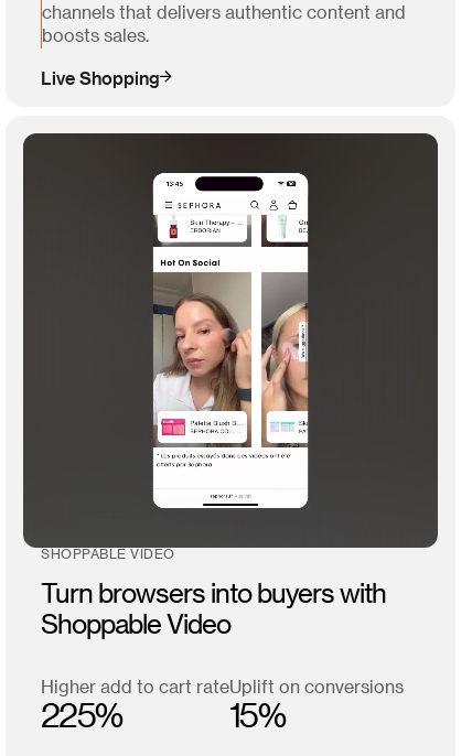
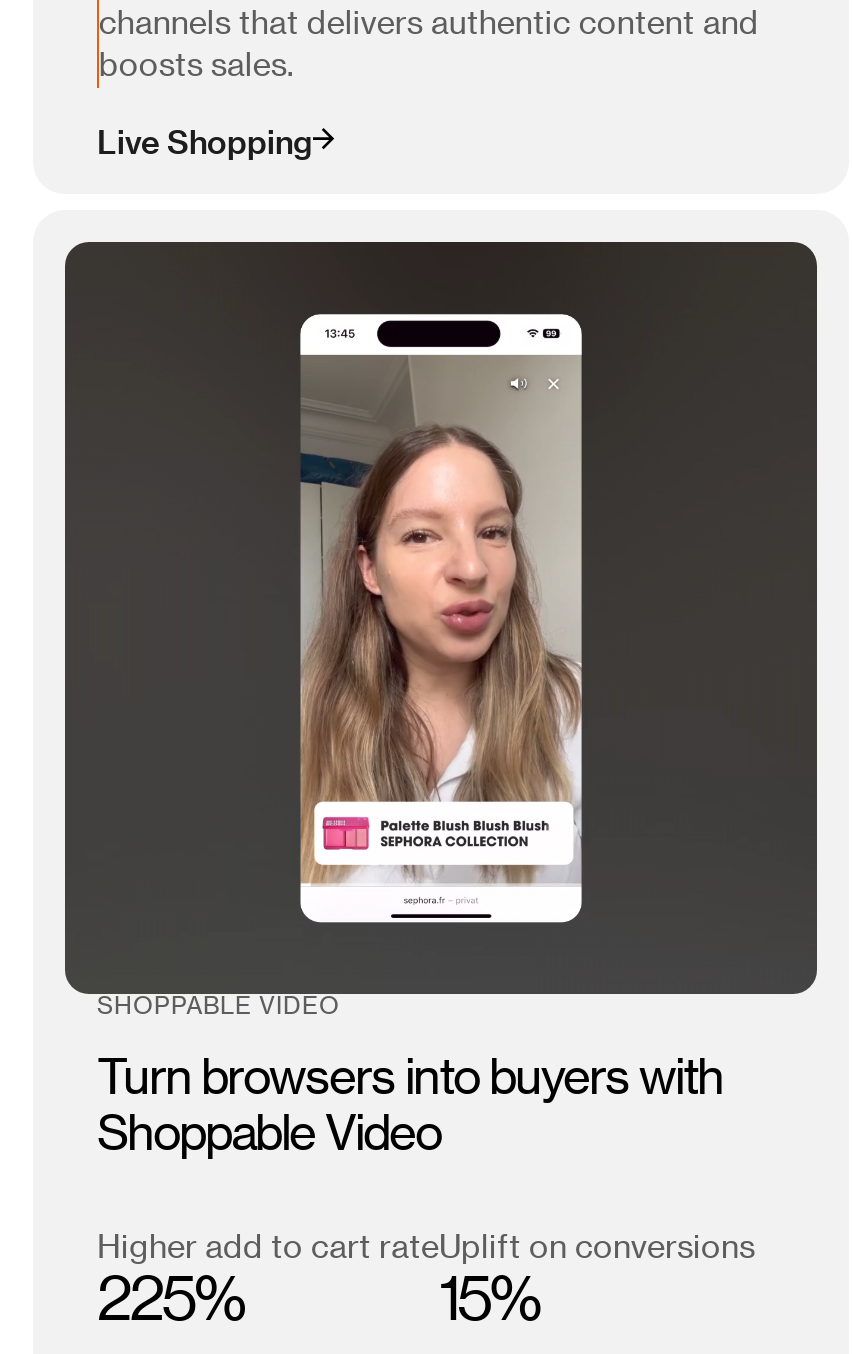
[152,195,309,498] [image] -> [299,352,583,888] [image]

